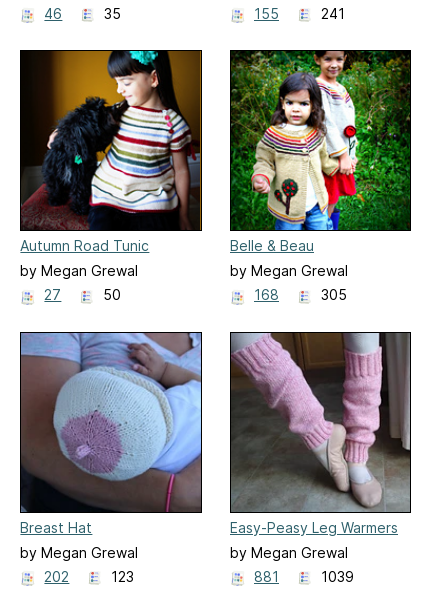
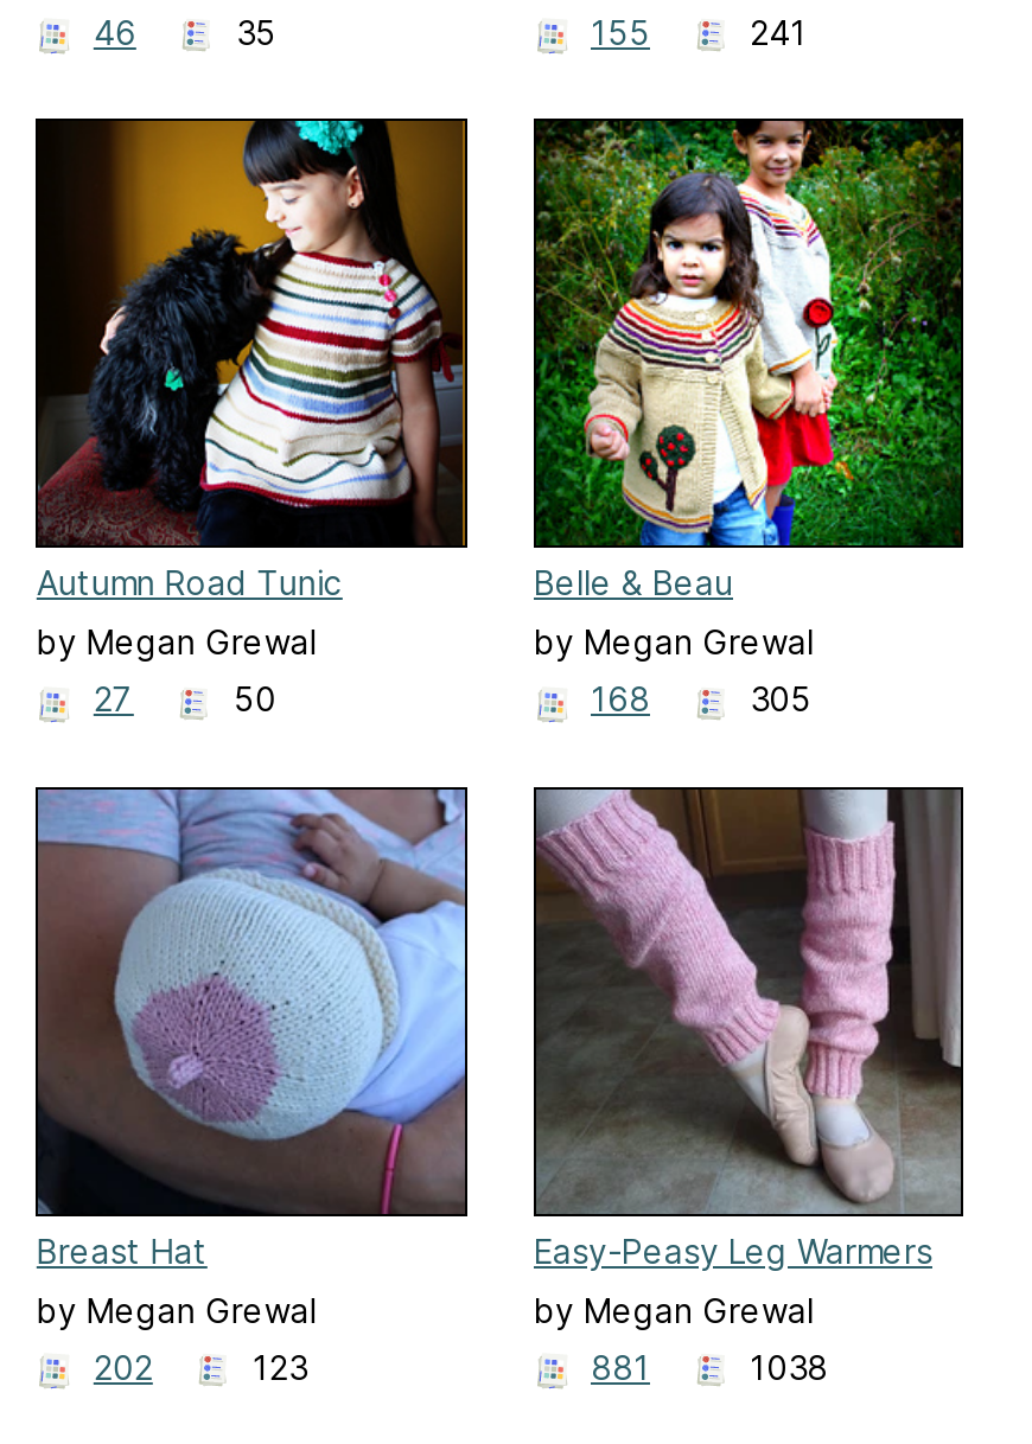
[321,568,354,585] 1039 -> [750,1347,828,1387] 1038

